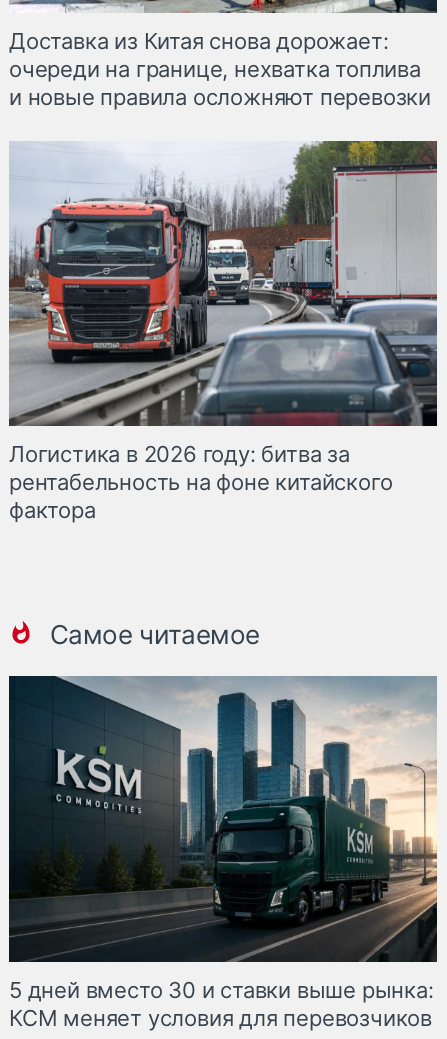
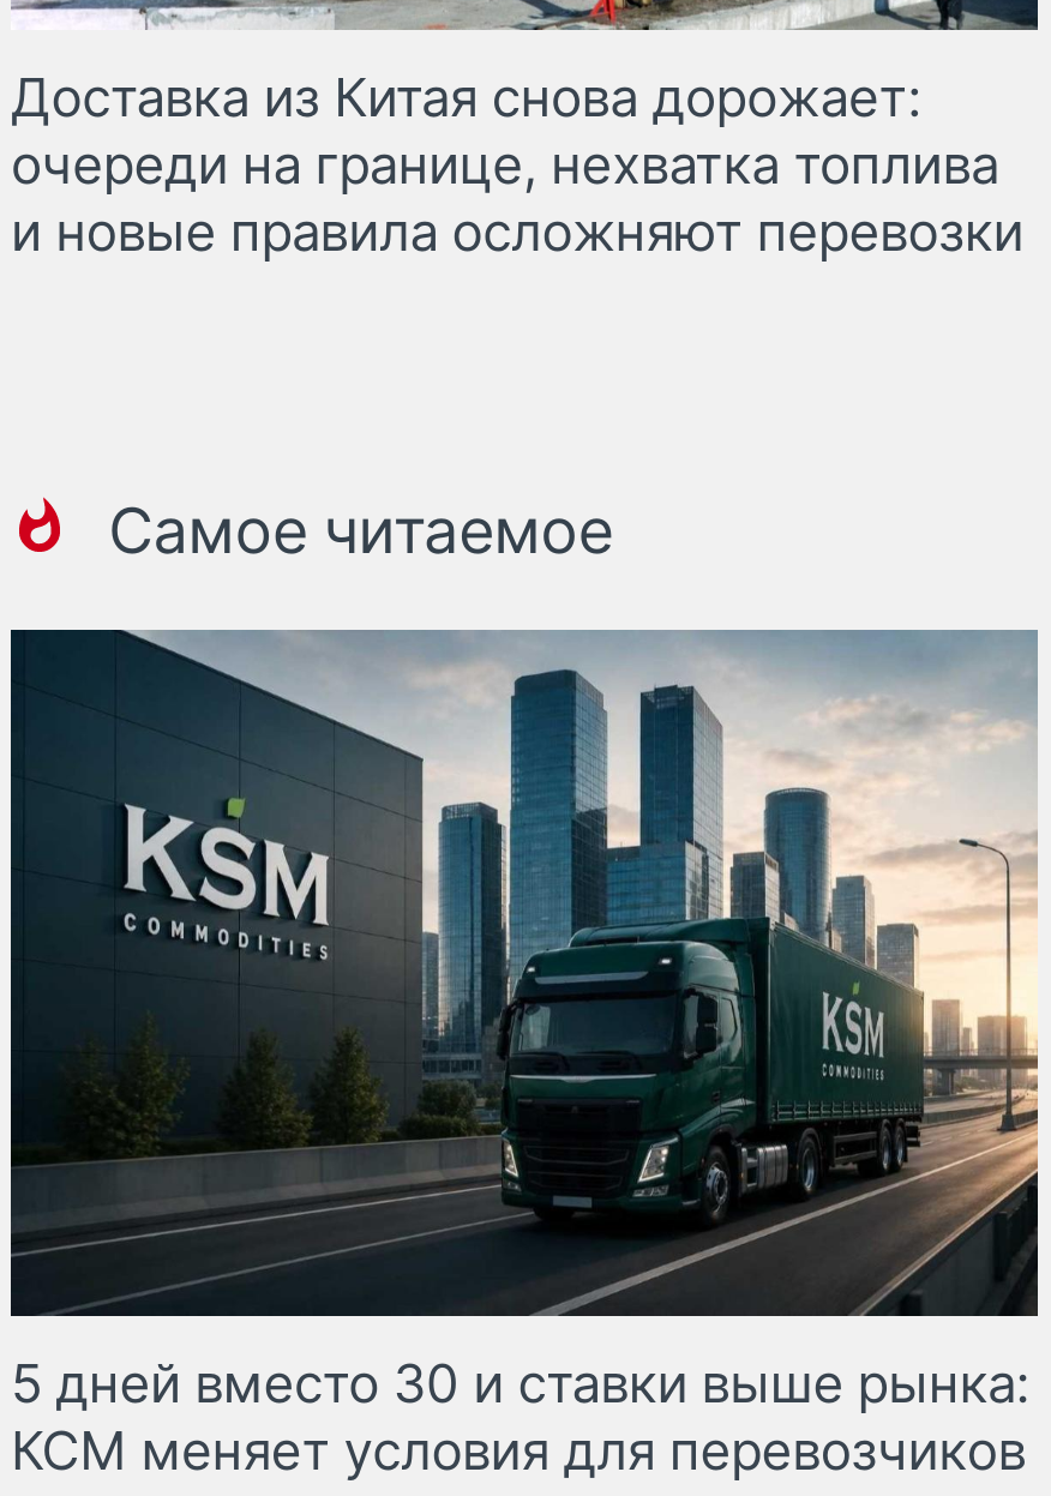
[9,140,438,523] [image] | Логистика в 2026 году: битва за | рентабельность на фоне китайского | фактора -> none

